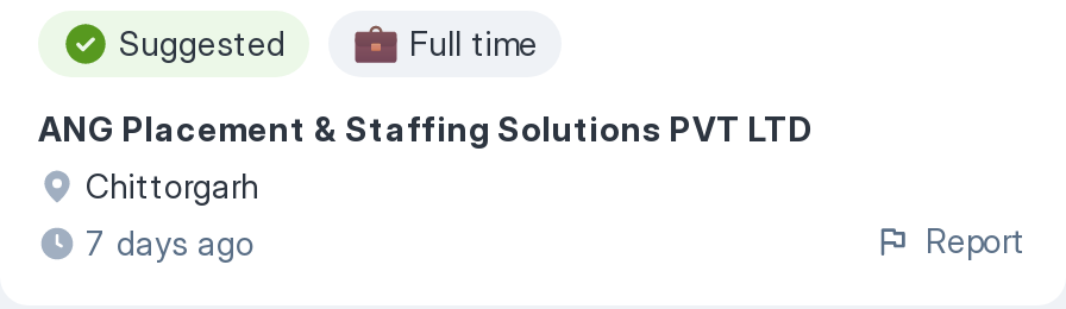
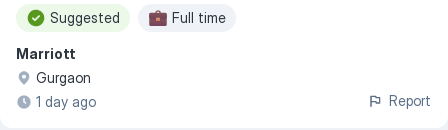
[38,108,814,263] ANG Placement & Staffing Solutions PVT LTD | Chittorgarh | 7 days ago -> [16,45,96,110] Marriott | Gurgaon | 1 day ago

